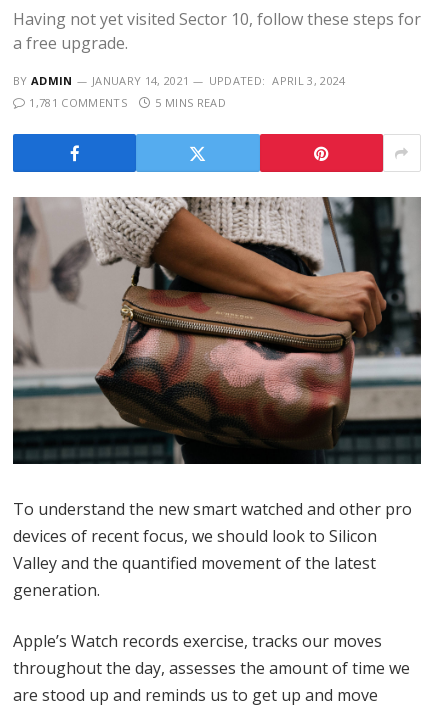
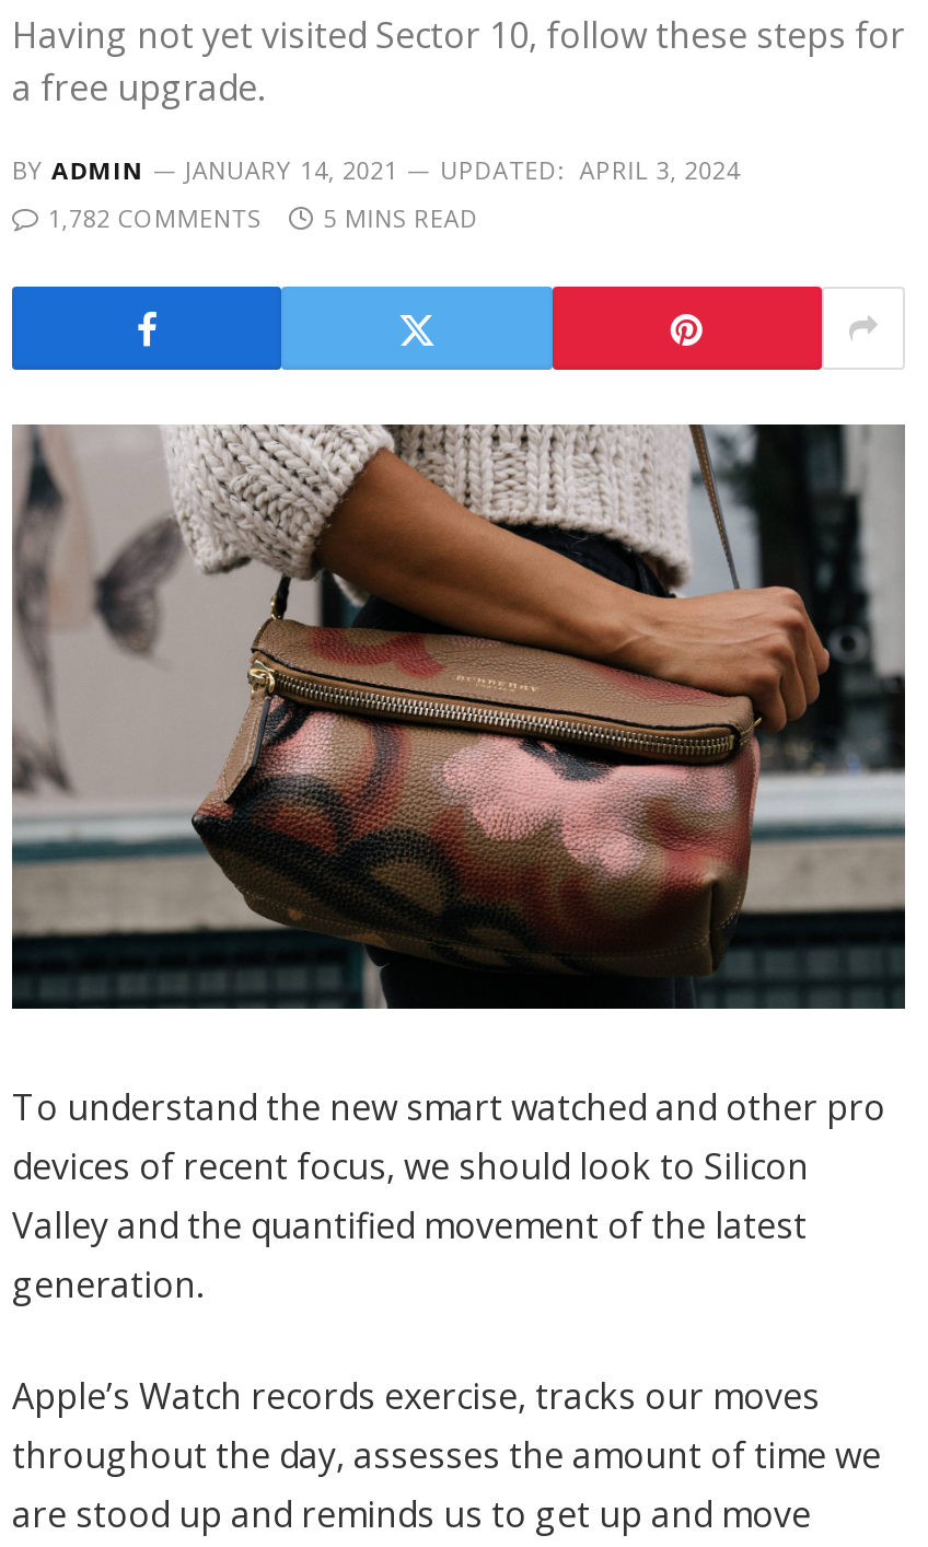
[29,95,226,110] 1,781 COMMENTS 5 MINS READ -> [48,201,478,234] 1,782 COMMENTS 5 MINS READ

